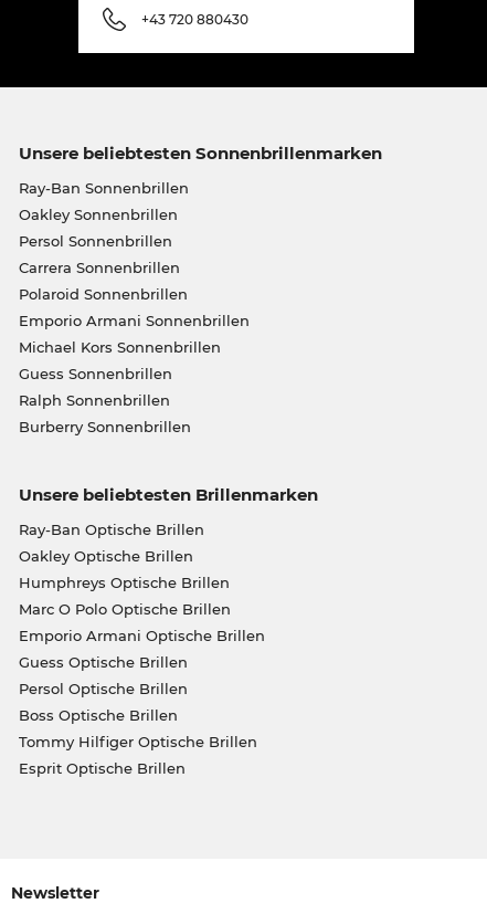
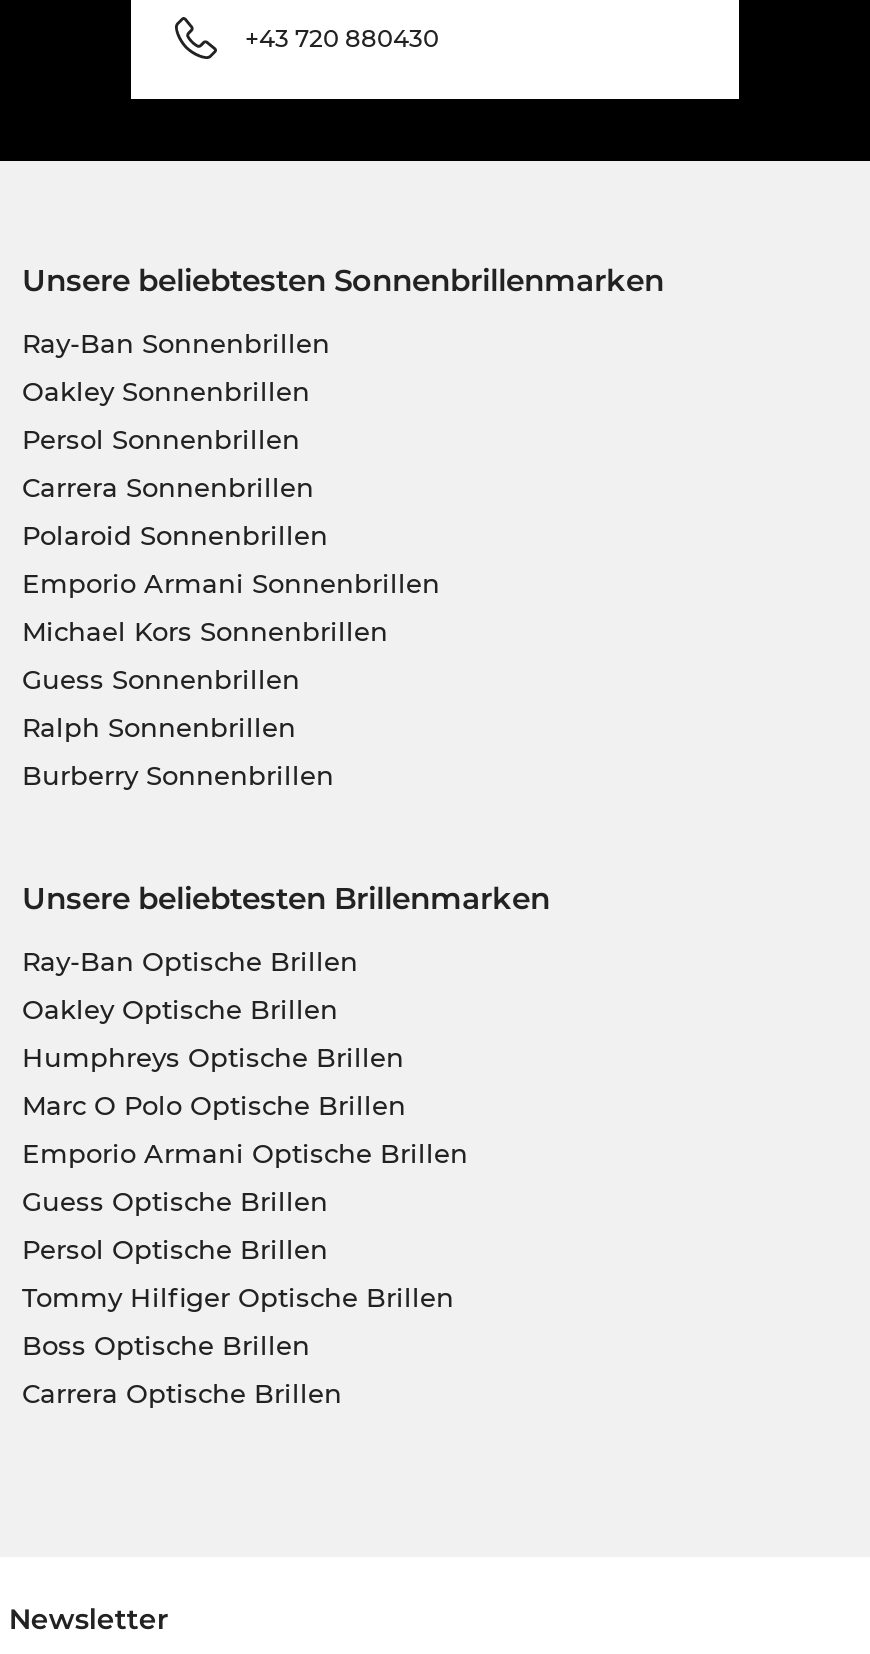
moved [18,706,177,724] -> [22,1329,310,1361]: Boss Optische Brillen
moved [18,733,257,750] -> [22,1281,454,1313]: Tommy Hilfiger Optische Brillen
[18,759,185,777] Esprit Optische Brillen -> [22,1377,342,1409] Carrera Optische Brillen

